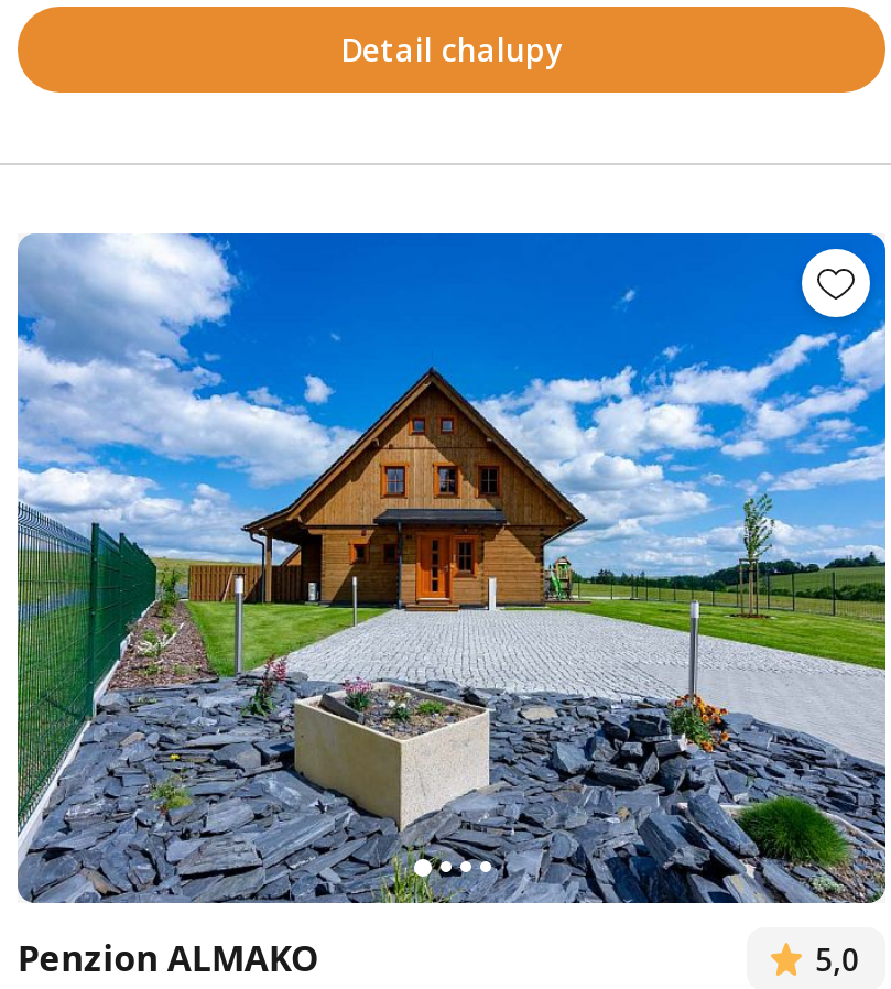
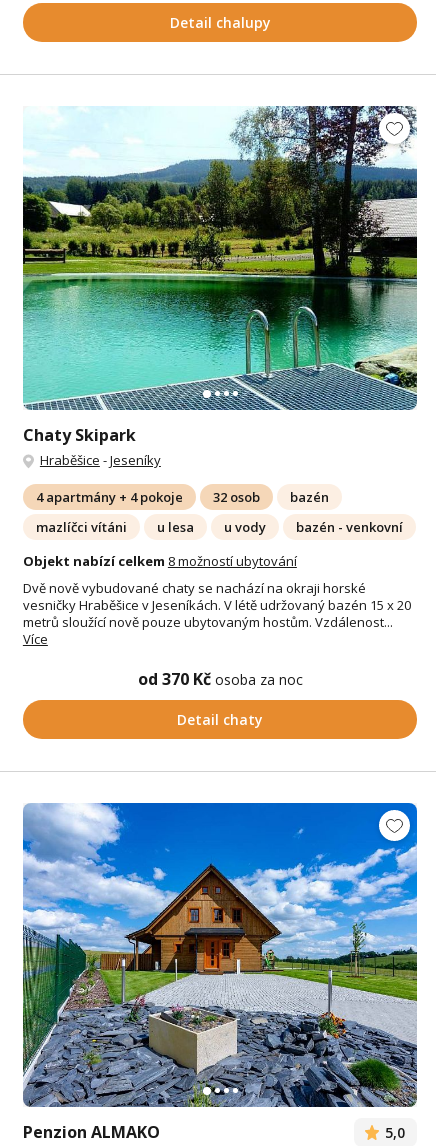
none -> [22,105,418,729] [image] | Chaty Skipark | Hraběšice - Jeseníky | 4 apartmány + 4 pokoje | 32 osob | bazén | mazlíčci vítáni | u lesa | u vody | bazén - venkovní | Objekt nabízí celkem 8 možností ubytování | Dvě nově vybudované chaty se nachází na okraji horské | vesničky Hraběšice v Jeseníkách. V létě udržovaný bazén 15 x 20 | metrů sloužící nově pouze ubytovaným hostům. Vzdálenost... | Více | od 370 Kč osoba za noc | Detail chaty

